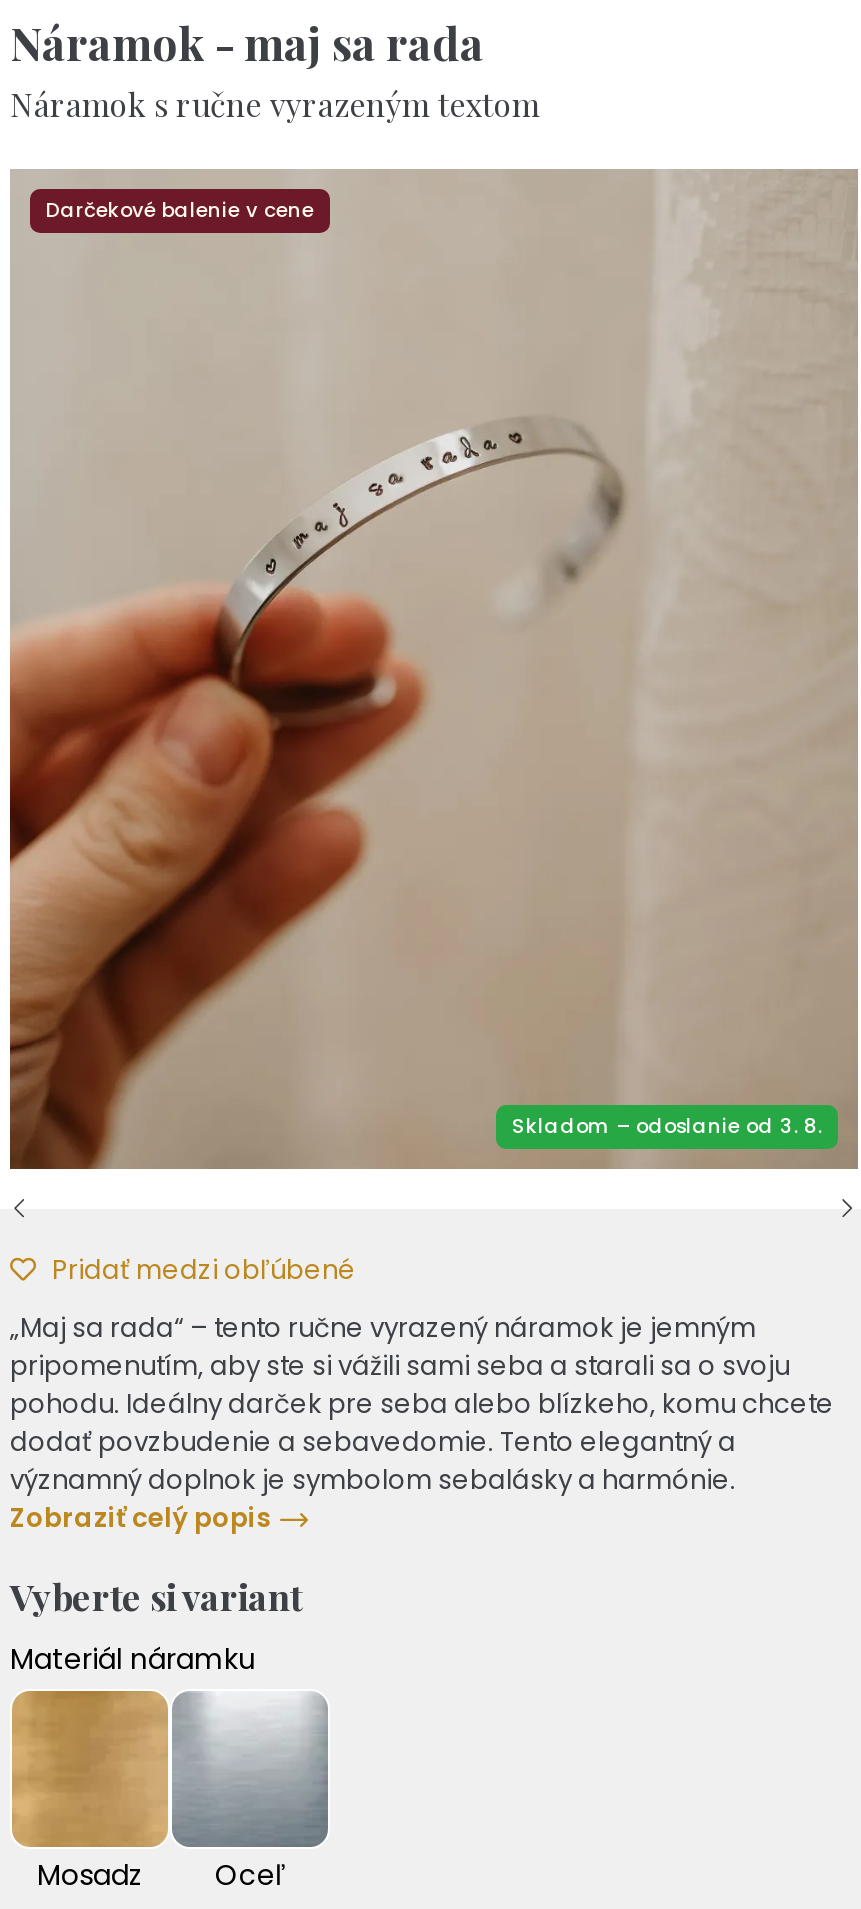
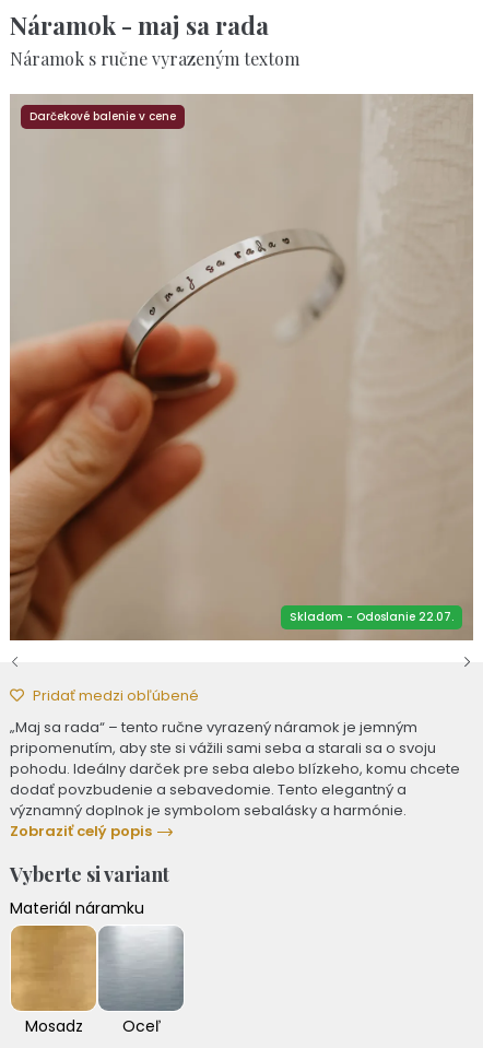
[512,1111,822,1141] Skladom – odoslanie od 3. 8. -> [290,609,453,625] Skladom - Odoslanie 22.07.

